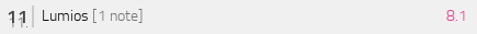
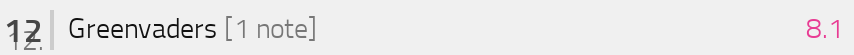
[42,7,144,25] Lumios [1 note] -> [68,12,318,46] Greenvaders [1 note]

